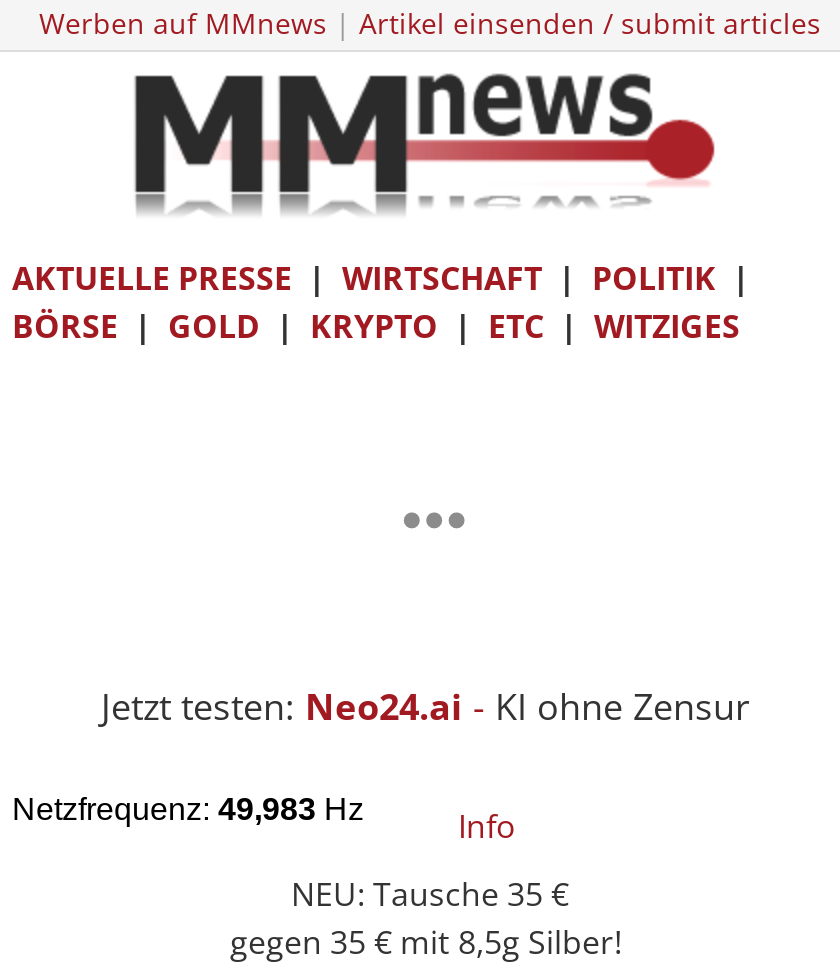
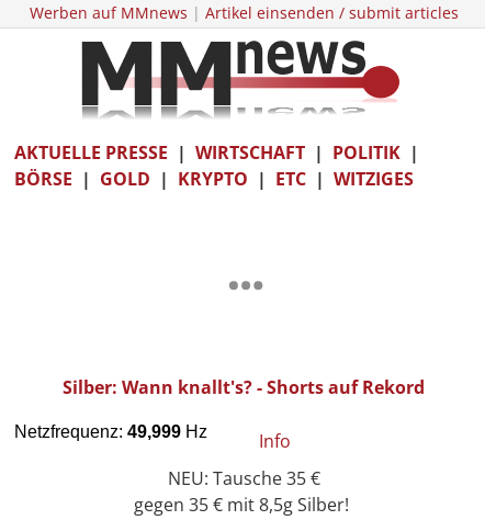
[101,682,759,730] Jetzt testen: Neo24.ai - KI ohne Zensur -> [63,375,425,399] Silber: Wann knallt's? - Shorts auf Rekord

